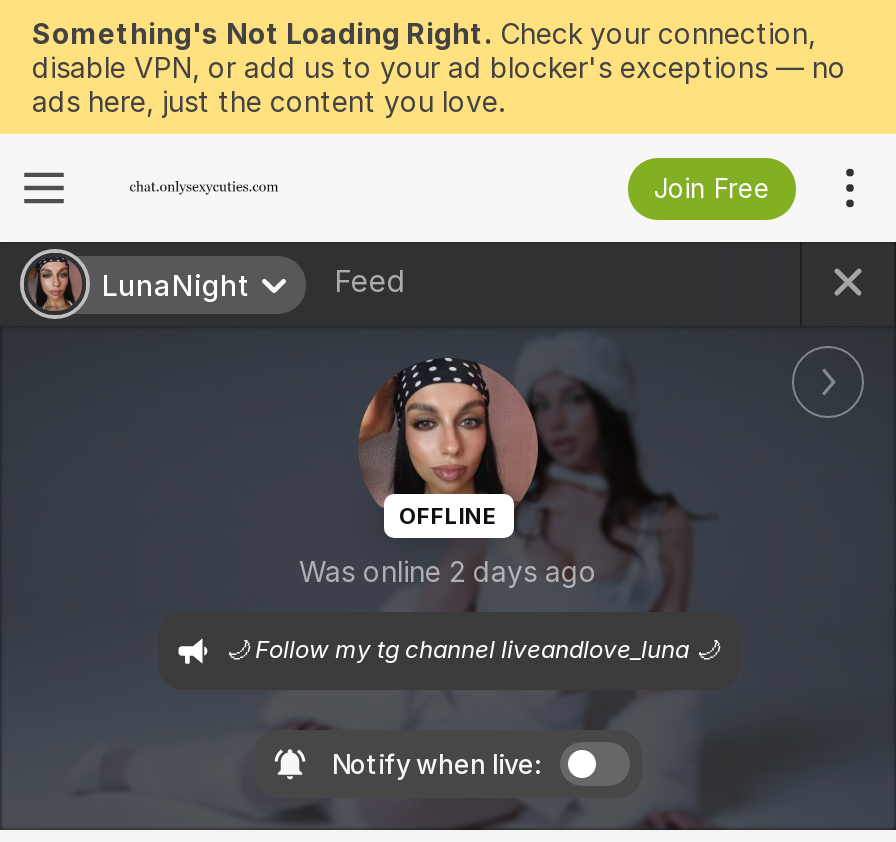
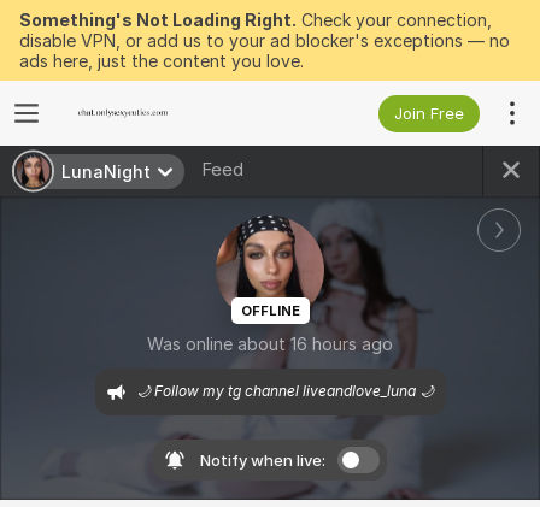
[299,555,597,589] Was online 2 days ago -> [147,334,393,355] Was online about 16 hours ago

